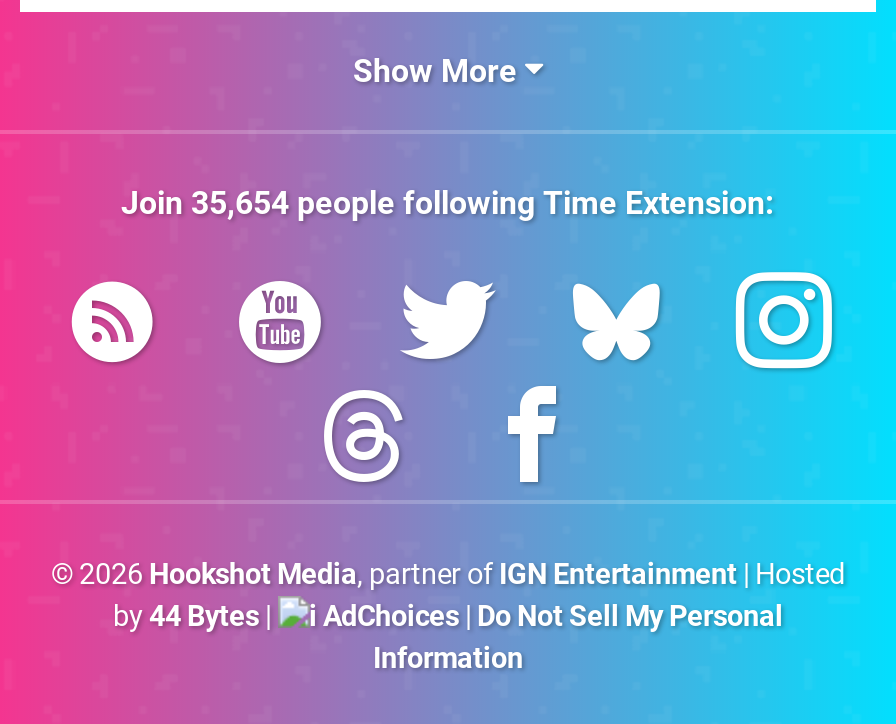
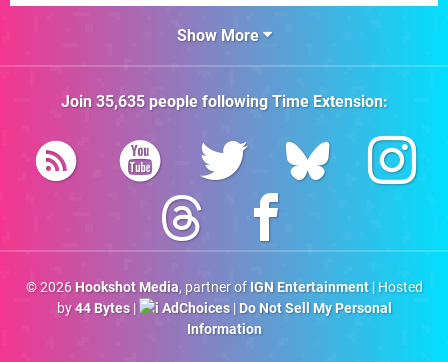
[121,183,775,221] Join 35,654 people following Time Extension: -> [60,92,387,111] Join 35,635 people following Time Extension:

